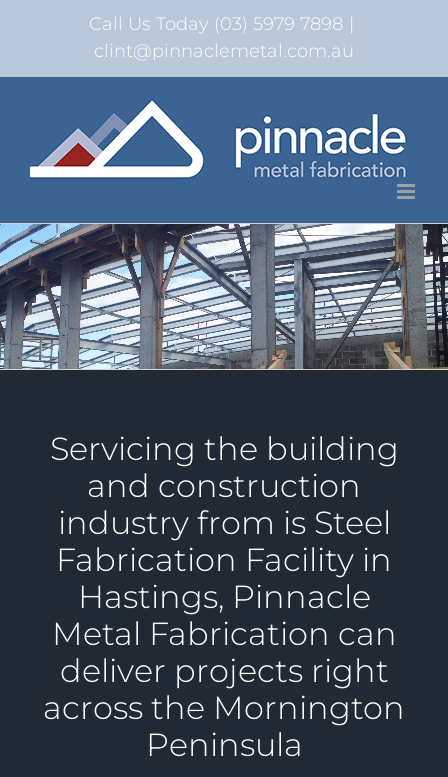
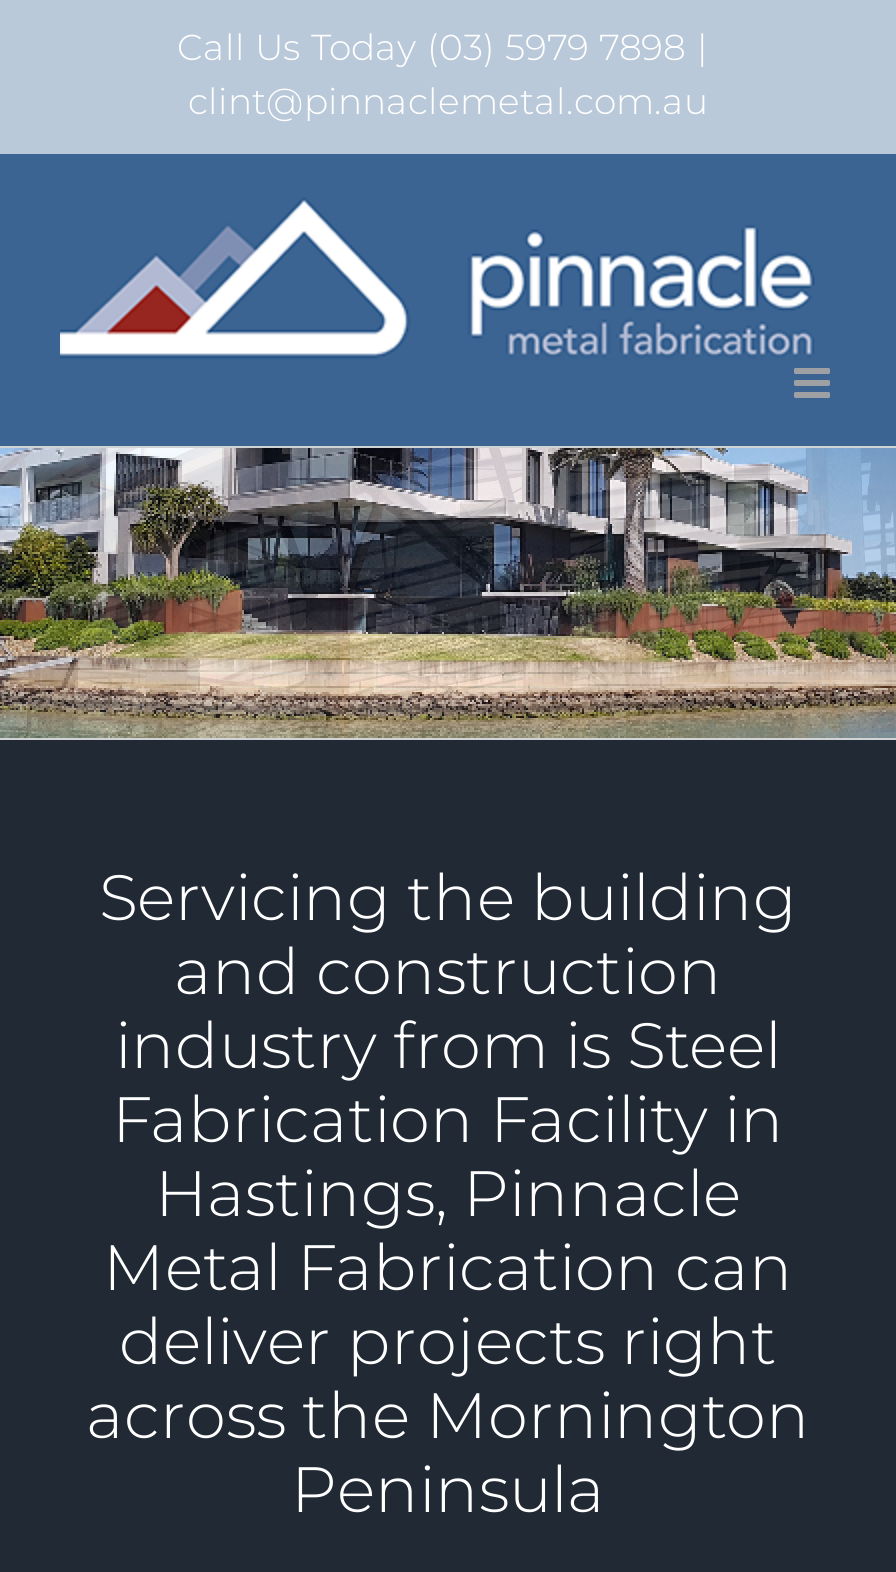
[3,223,445,370] [image] -> [6,446,890,740] [image]

